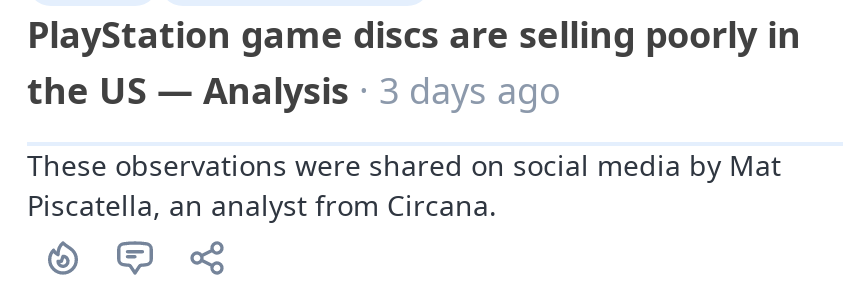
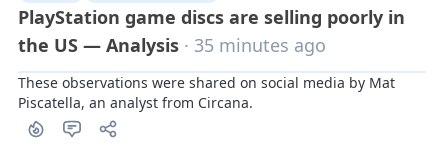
[27,66,561,114] the US — Analysis · 3 days ago -> [18,33,326,57] the US — Analysis · 35 minutes ago

